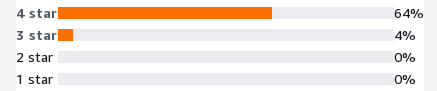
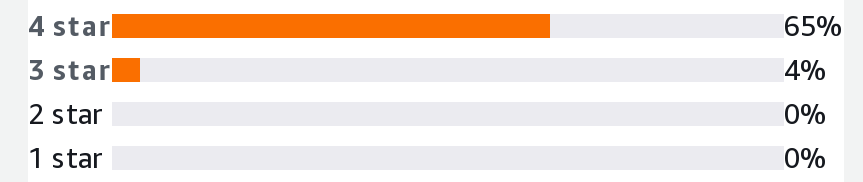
[394,4,424,21] 64% -> [784,8,844,42] 65%

